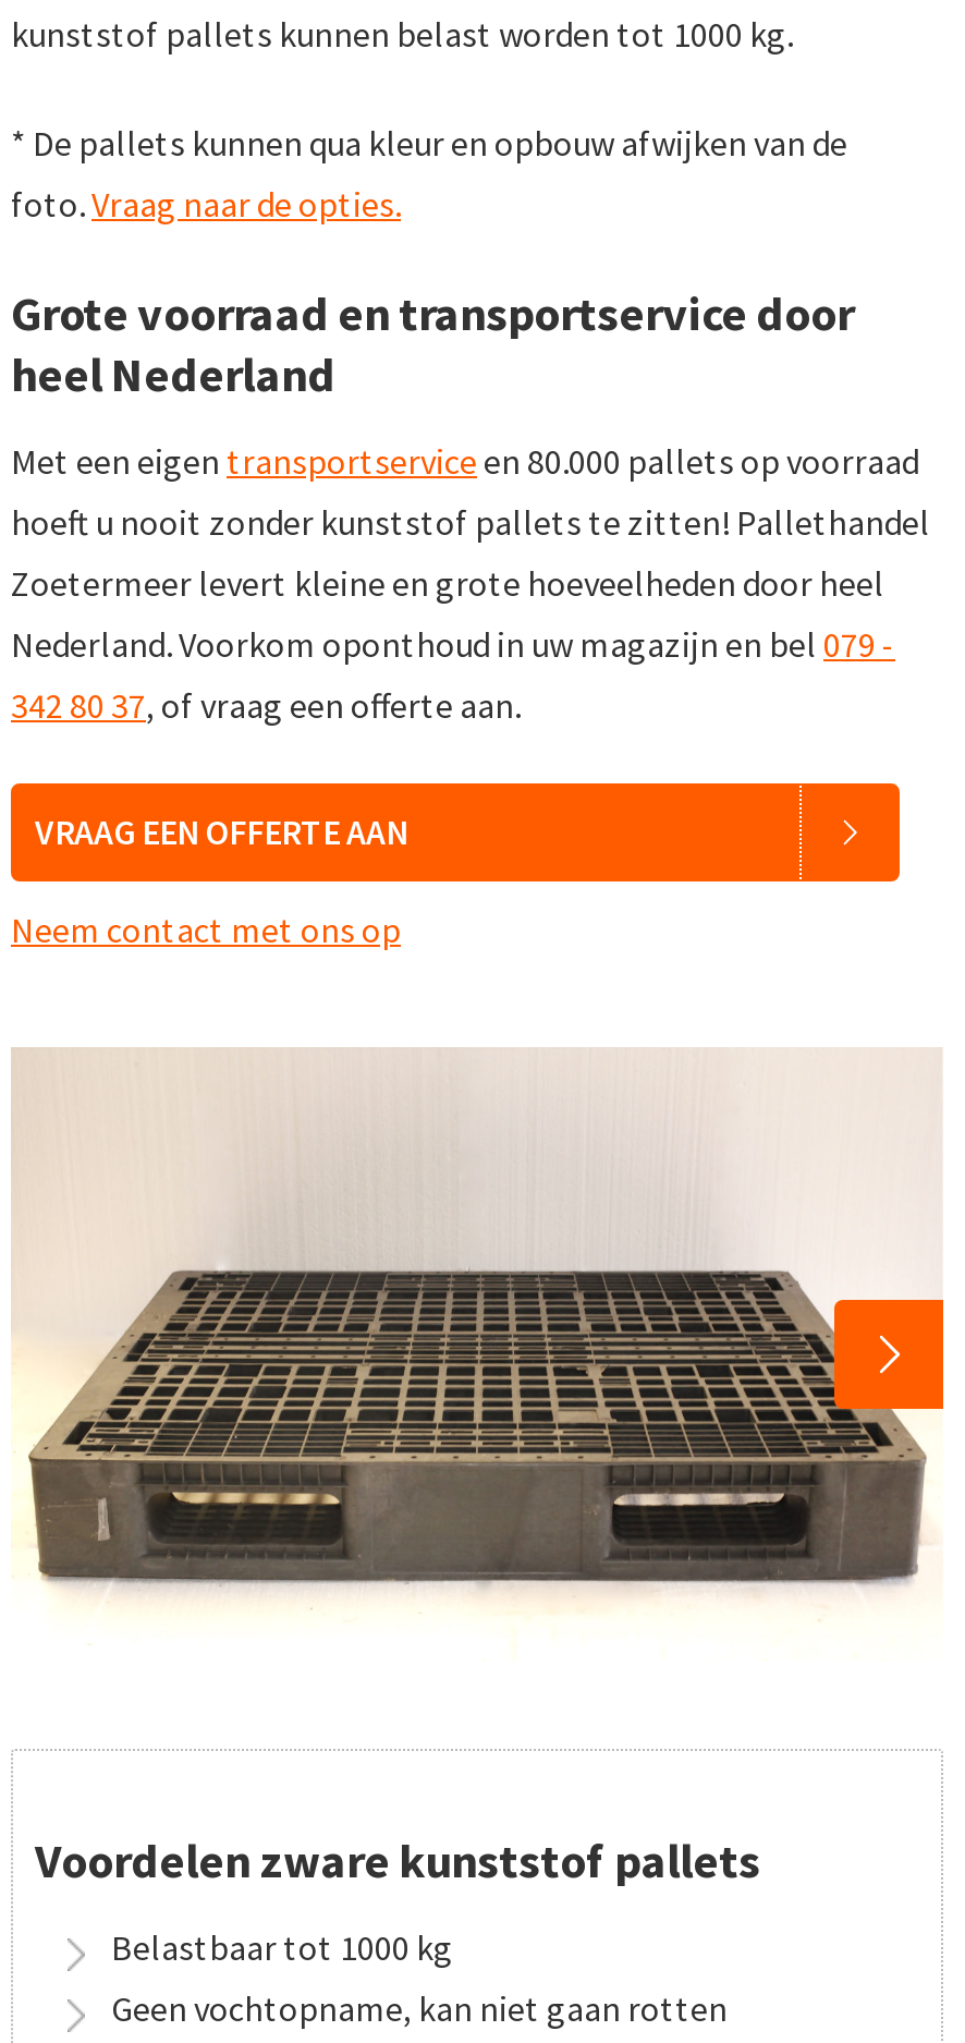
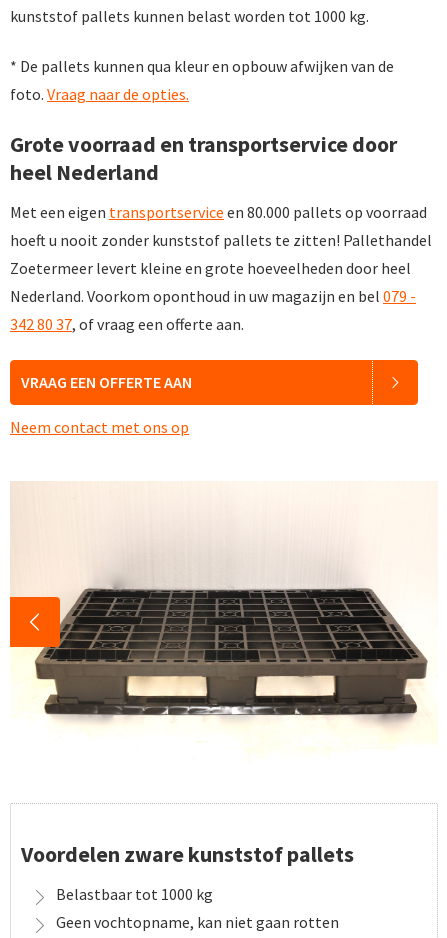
[11,1267,945,1596] [image] -> [9,583,438,732] [image]

